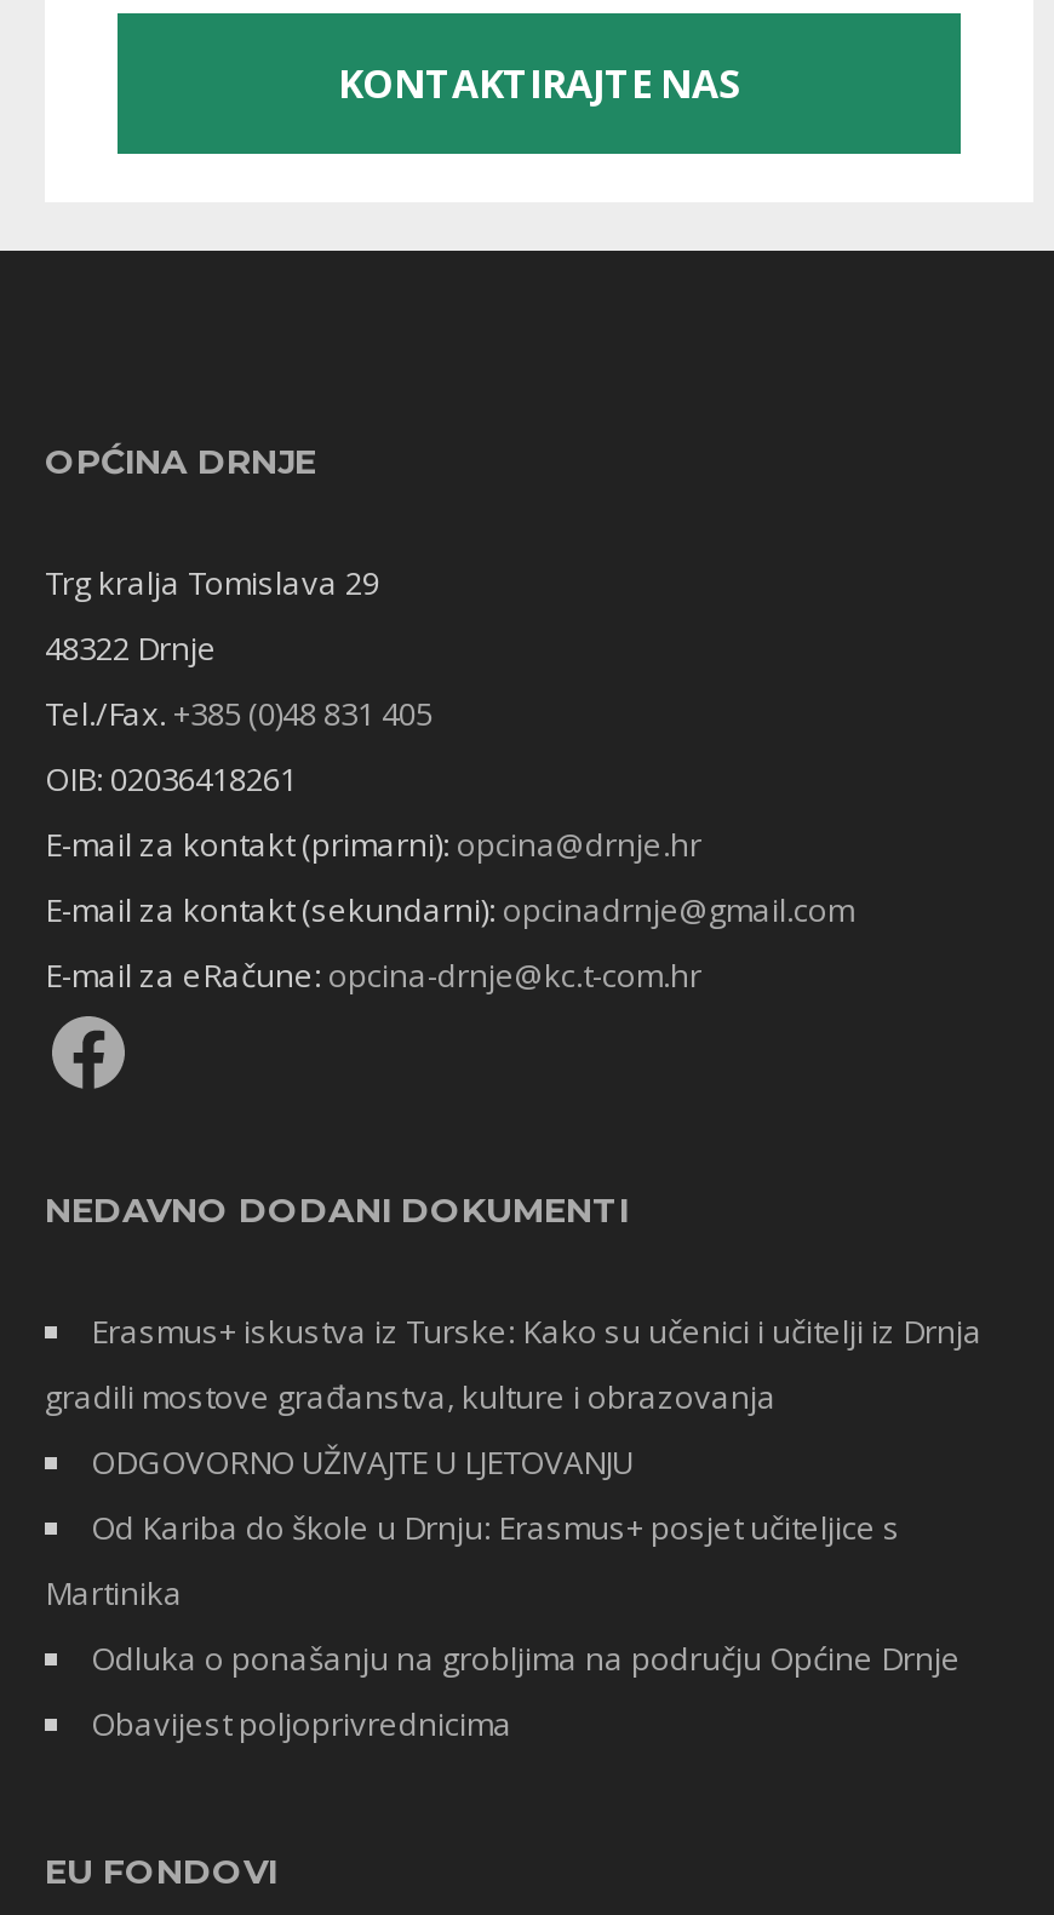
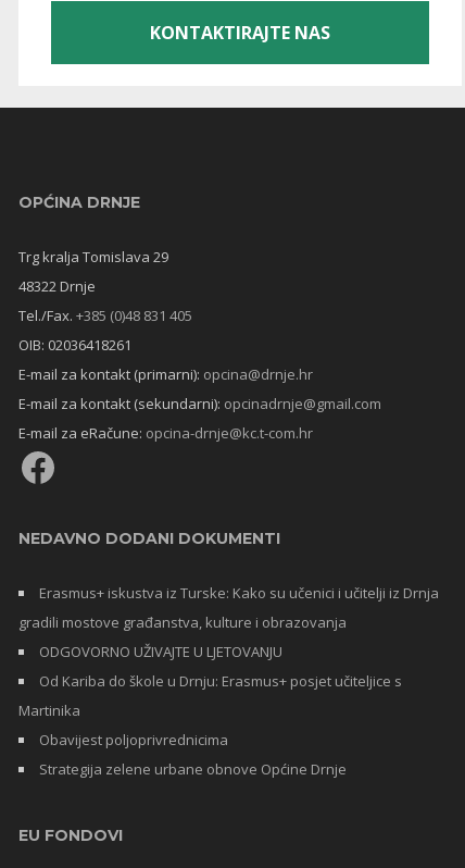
[91,1638,961,1681] Odluka o ponašanju na grobljima na području Općine Drnje -> none
moved [91,1703,512,1747] -> [39,730,228,750]: Obavijest poljoprivrednicima
none -> [39,760,347,779] Strategija zelene urbane obnove Općine Drnje

